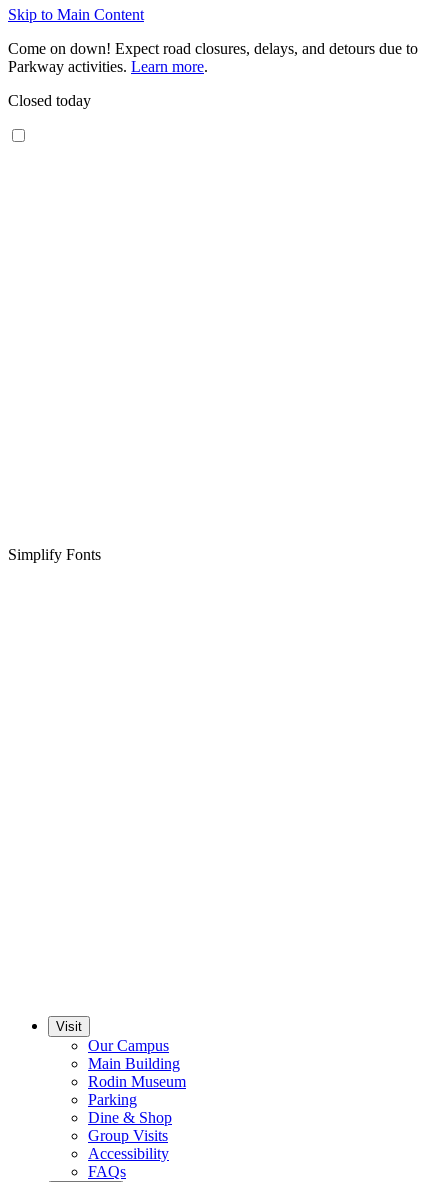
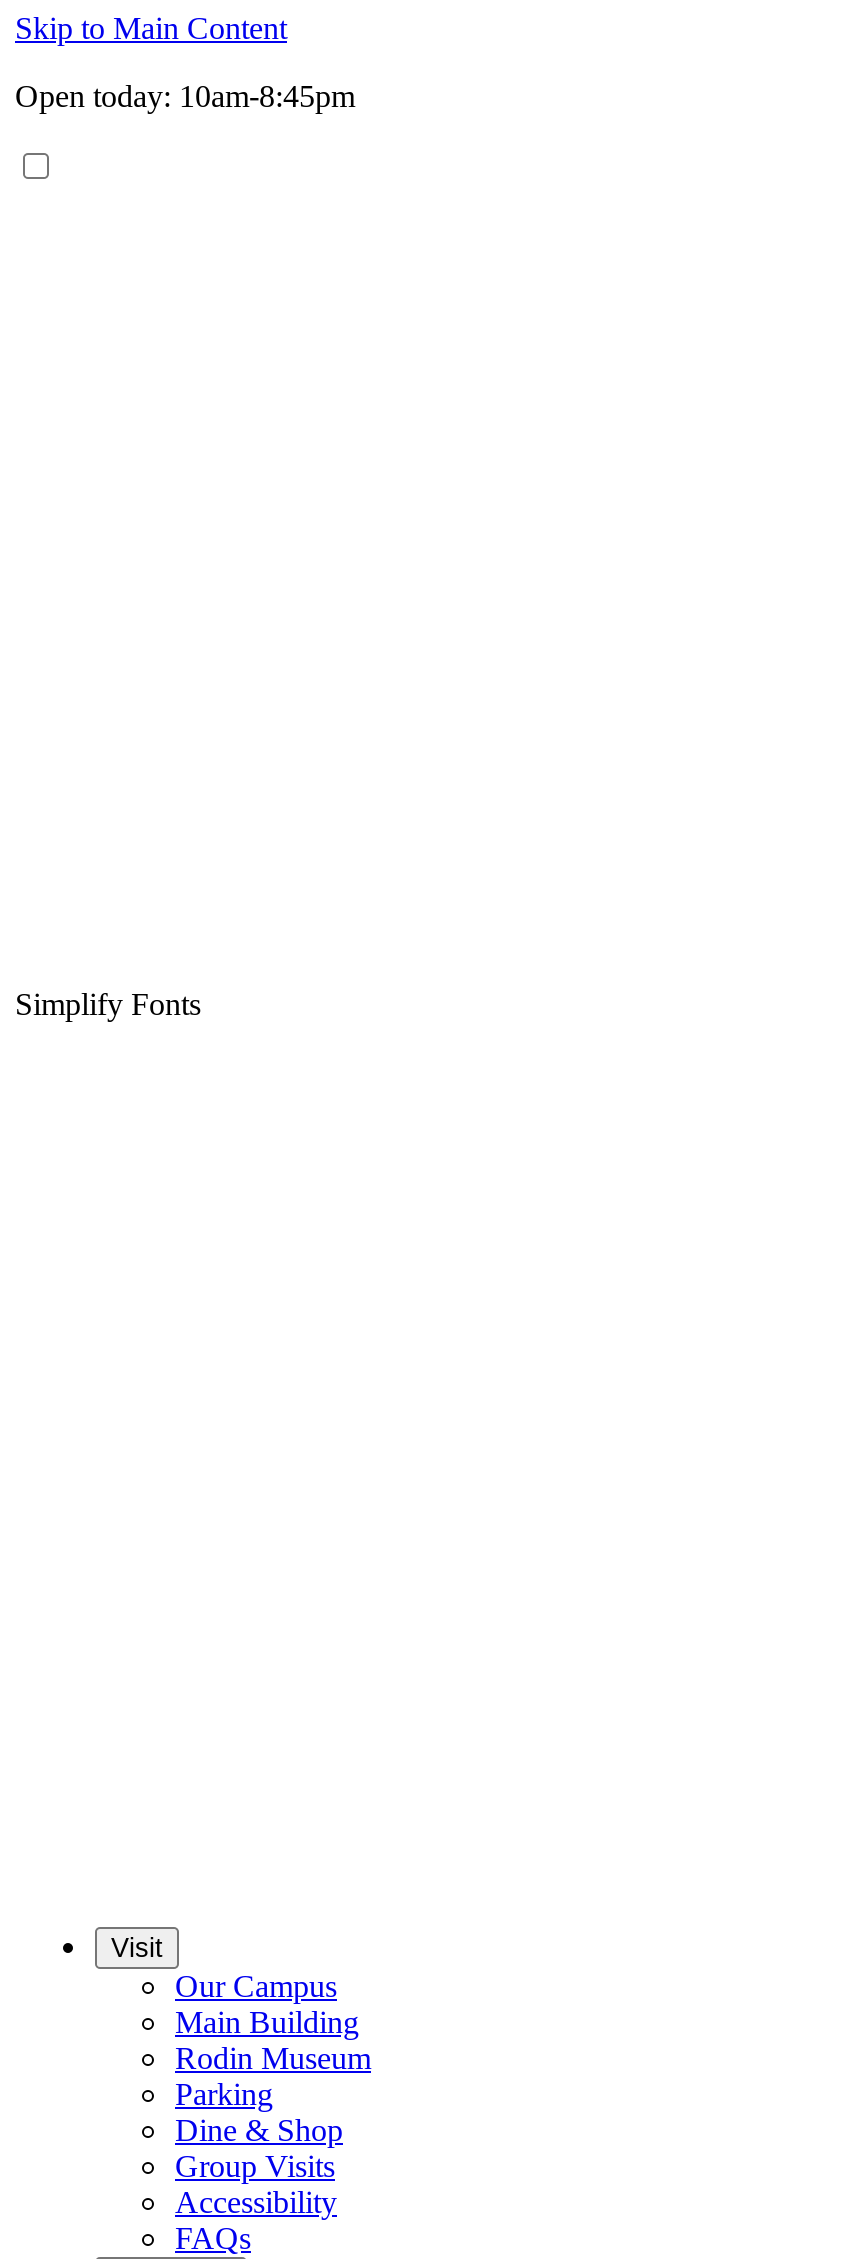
[8,40,418,109] Come on down! Expect road closures, delays, and detours due to | Parkway activities. Learn more. | Closed today -> [15,79,355,113] Open today: 10am-8:45pm

